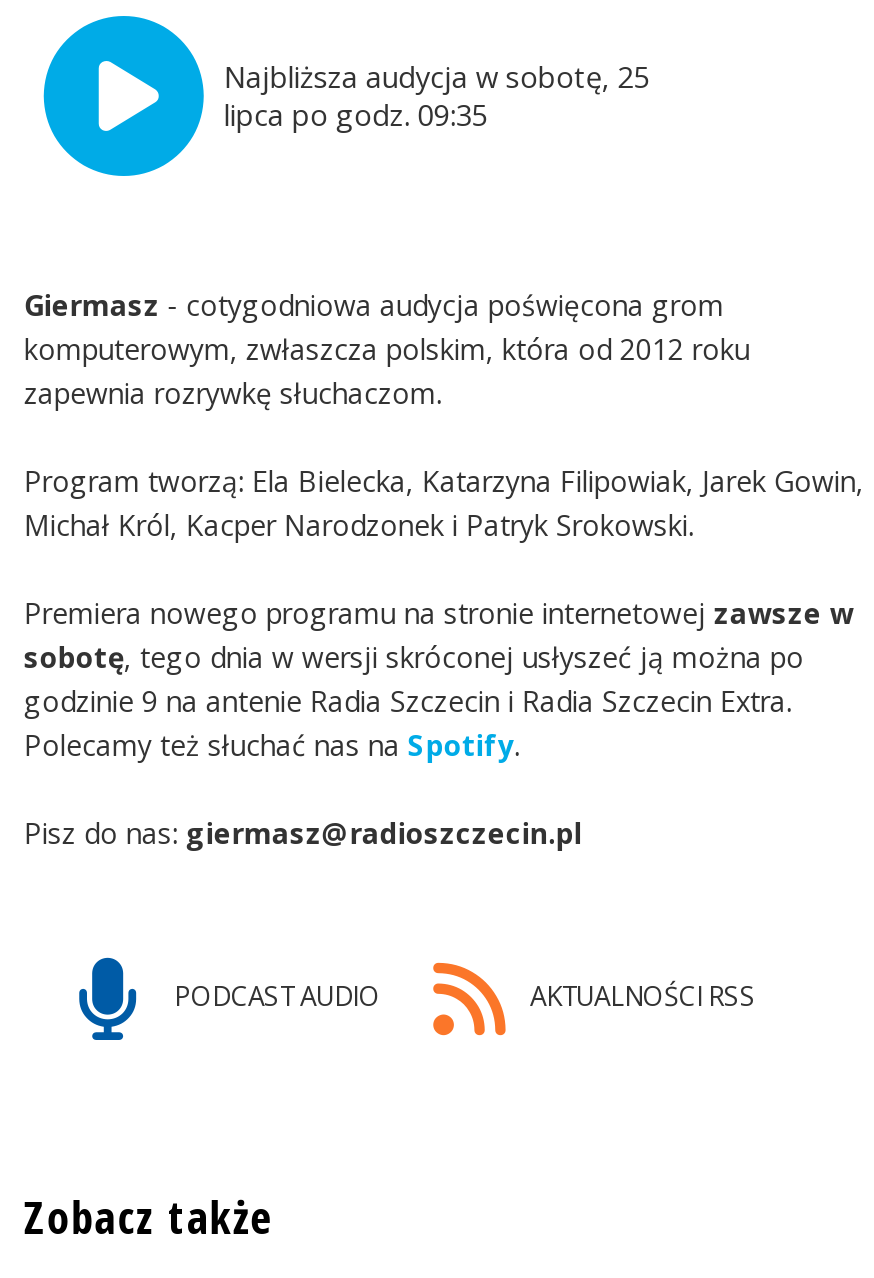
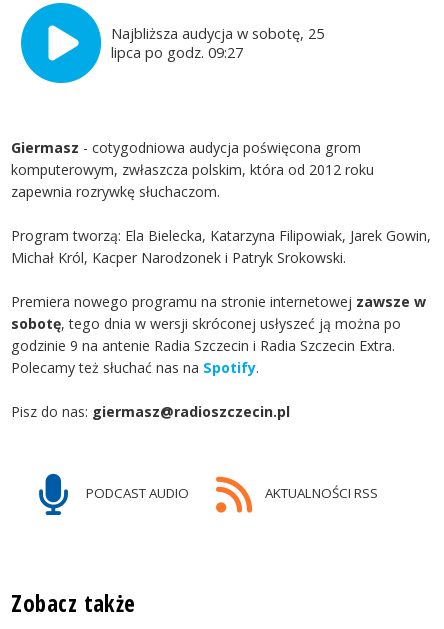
[224,94,488,134] lipca po godz. 09:35 -> [111,42,243,62] lipca po godz. 09:27

